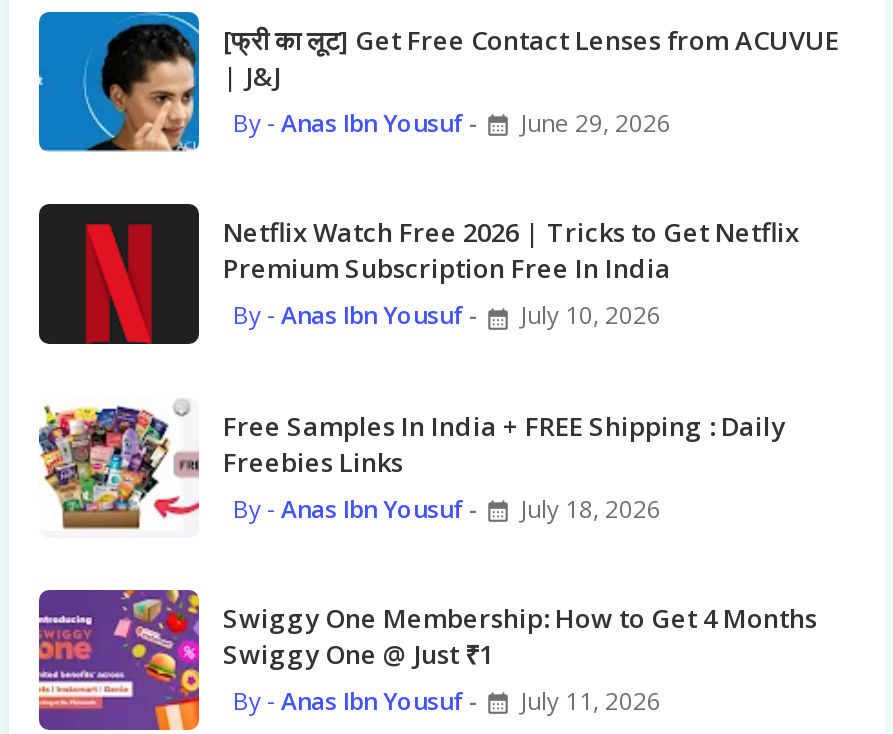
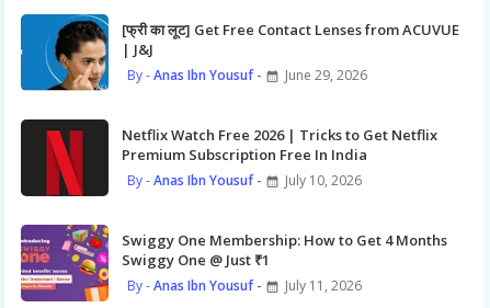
[39,397,785,537] [image] | Free Samples In India + FREE Shipping : Daily | Freebies Links | Anas Ibn Yousuf | July 18, 2026 -> none

